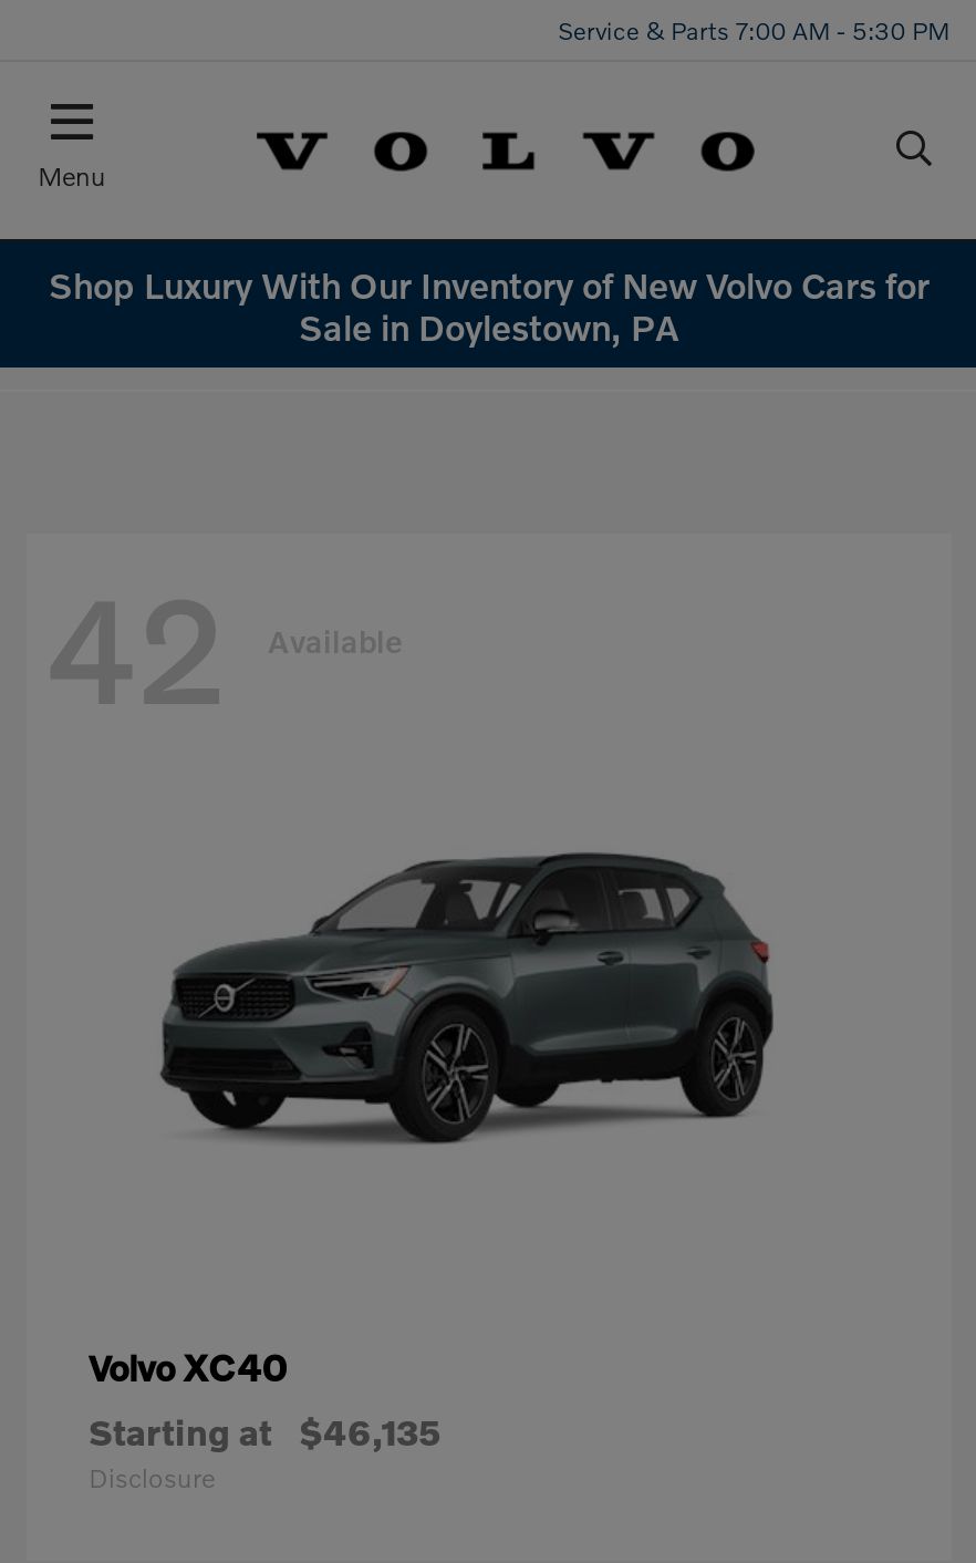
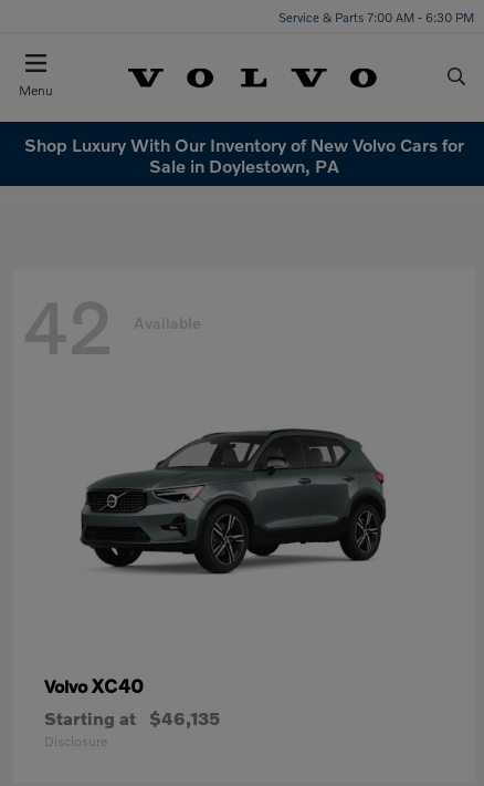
[558,12,949,43] Service & Parts 7:00 AM - 5:30 PM -> [278,8,474,24] Service & Parts 7:00 AM - 6:30 PM

